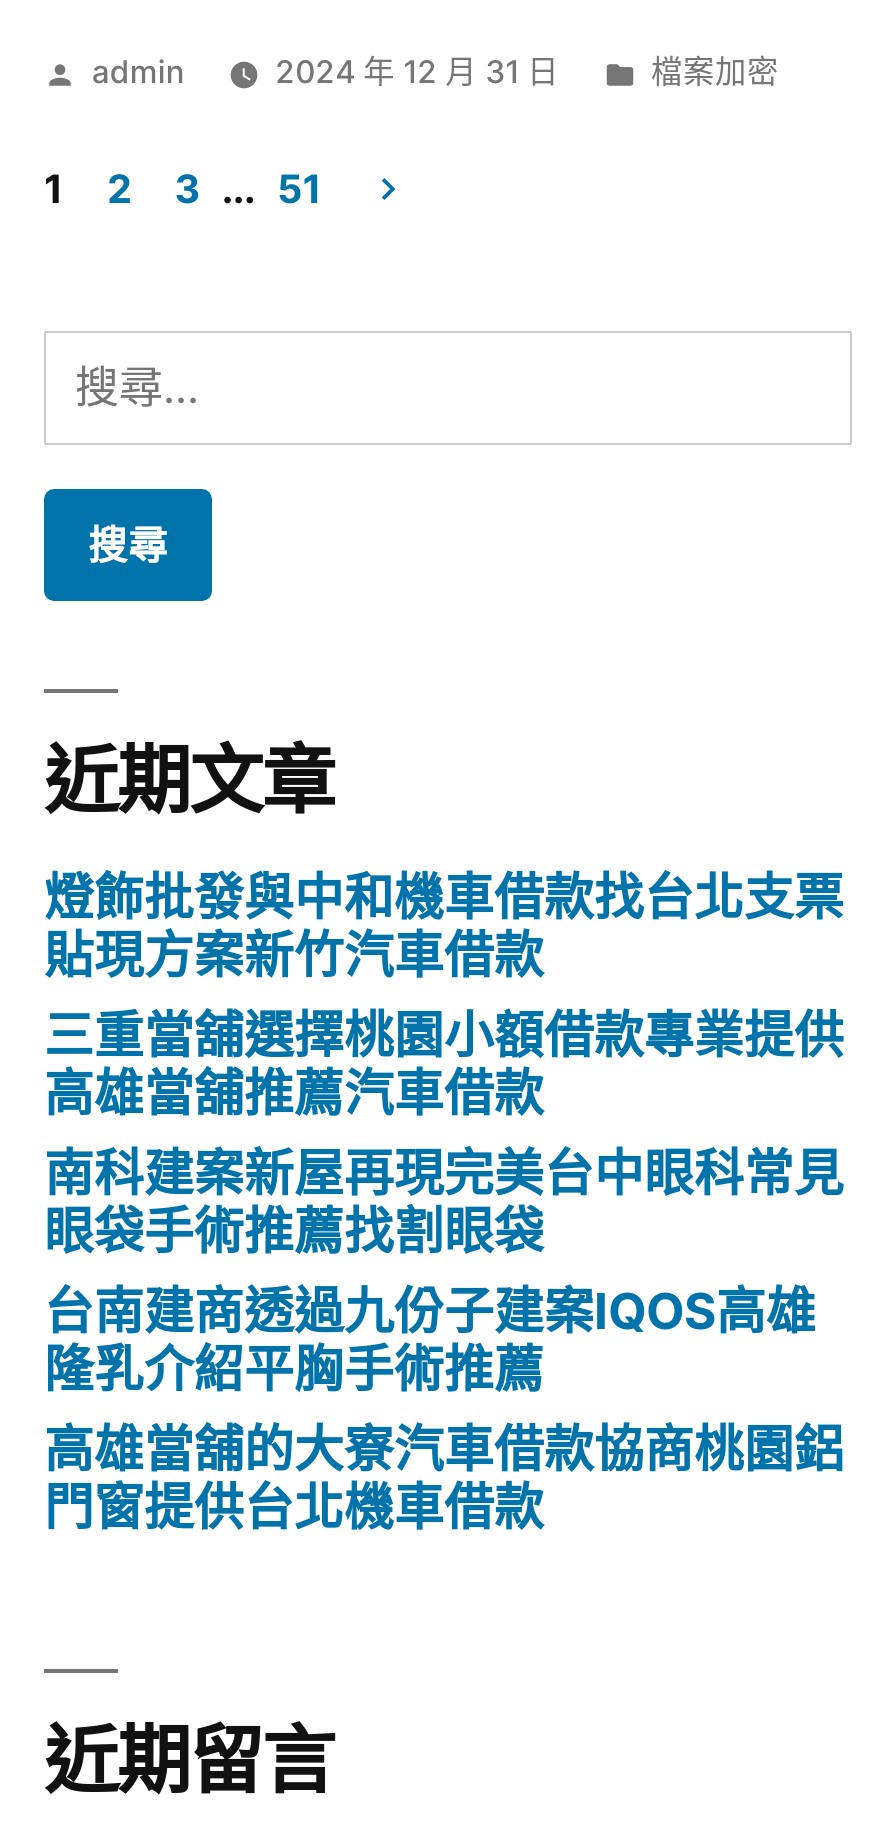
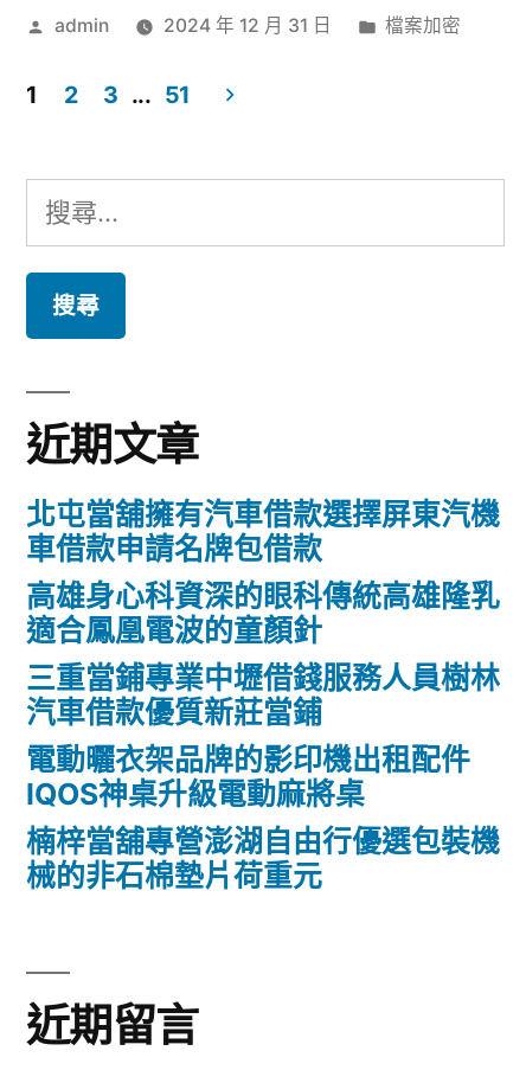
[44,867,844,1537] 燈飾批發與中和機車借款找台北支票 | 貼現方案新竹汽車借款 | 三重當舖選擇桃園小額借款專業提供 | 高雄當舖推薦汽車借款 | 南科建案新屋再現完美台中眼科常見 | 眼袋手術推薦找割眼袋 | 台南建商透過九份子建案IQOS高雄 | 隆乳介紹平胸手術推薦 | 高雄當舖的大寮汽車借款協商桃園鋁 | 門窗提供台北機車借款 -> [26,497,500,894] 北屯當舖擁有汽車借款選擇屏東汽機 | 車借款申請名牌包借款 | 高雄身心科資深的眼科傳統高雄隆乳 | 適合鳳凰電波的童顏針 | 三重當鋪專業中壢借錢服務人員樹林 | 汽車借款優質新莊當鋪 | 電動曬衣架品牌的影印機出租配件 | IQOS神桌升級電動麻將桌 | 楠梓當舖專營澎湖自由行優選包裝機 | 械的非石棉墊片荷重元

